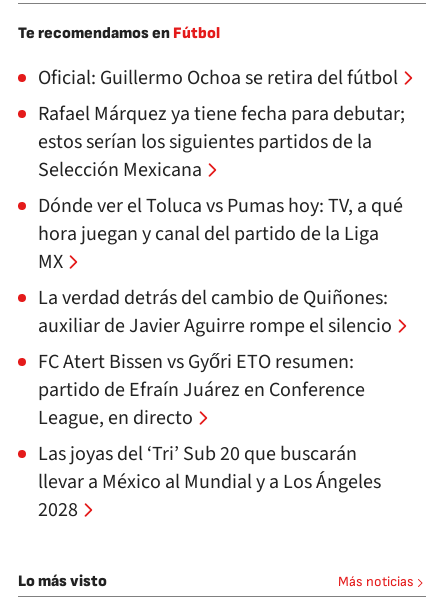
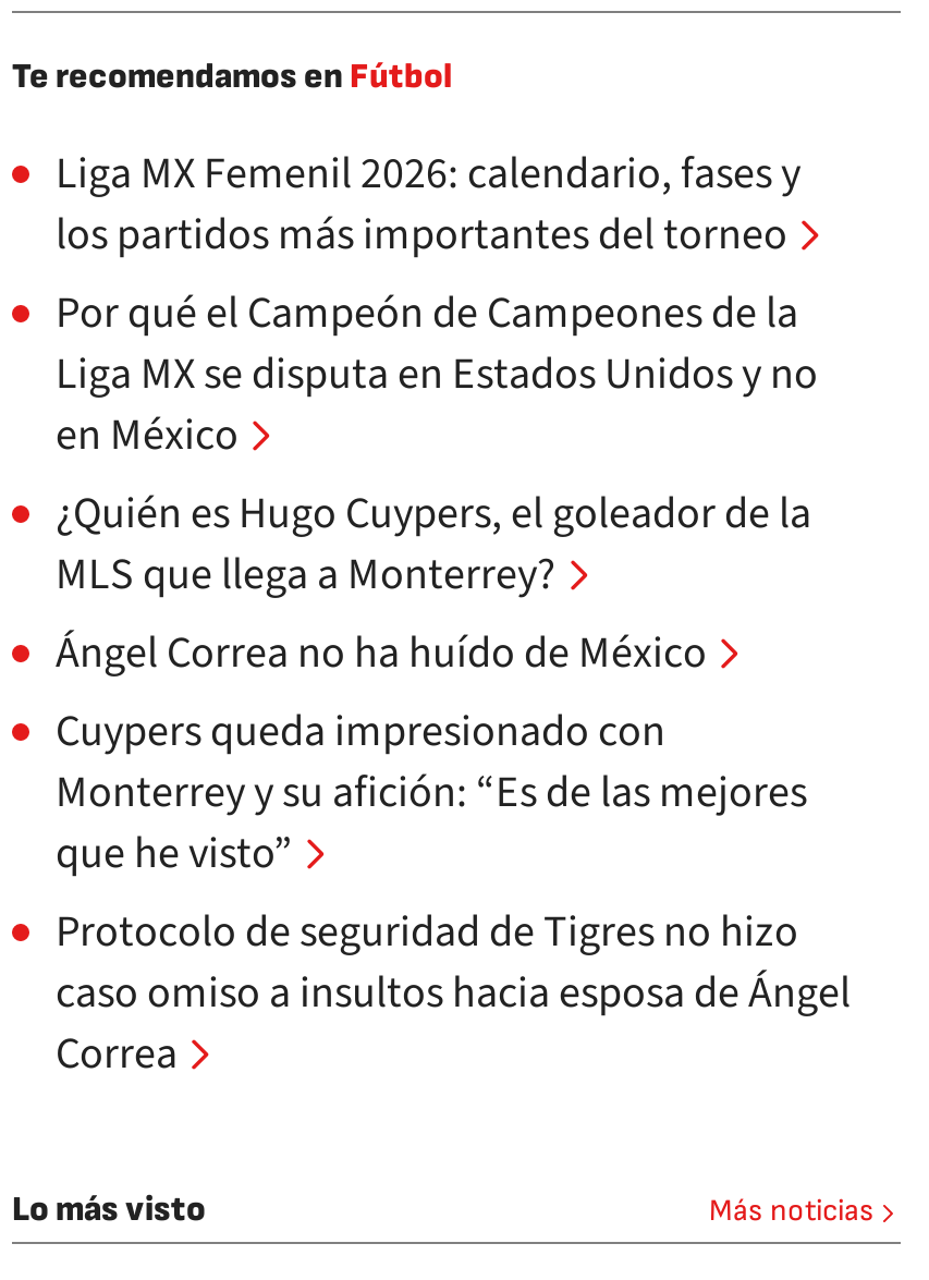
[38,64,405,524] Oficial: Guillermo Ochoa se retira del fútbol | Rafael Márquez ya tiene fecha para debutar; | estos serían los siguientes partidos de la | Selección Mexicana | Dónde ver el Toluca vs Pumas hoy: TV, a qué | hora juegan y canal del partido de la Liga | MX | La verdad detrás del cambio de Quiñones: | auxiliar de Javier Aguirre rompe el silencio | FC Atert Bissen vs Győri ETO resumen: | partido de Efraín Juárez en Conference | League, en directo | Las joyas del ‘Tri’ Sub 20 que buscarán | llevar a México al Mundial y a Los Ángeles | 2028 -> [56,144,851,1085] Liga MX Femenil 2026: calendario, fases y | los partidos más importantes del torneo | Por qué el Campeón de Campeones de la | Liga MX se disputa en Estados Unidos y no | en México | ¿Quién es Hugo Cuypers, el goleador de la | MLS que llega a Monterrey? | Ángel Correa no ha huído de México | Cuypers queda impresionado con | Monterrey y su afición: “Es de las mejores | que he visto” | Protocolo de seguridad de Tigres no hizo | caso omiso a insultos hacia esposa de Ángel | Correa

